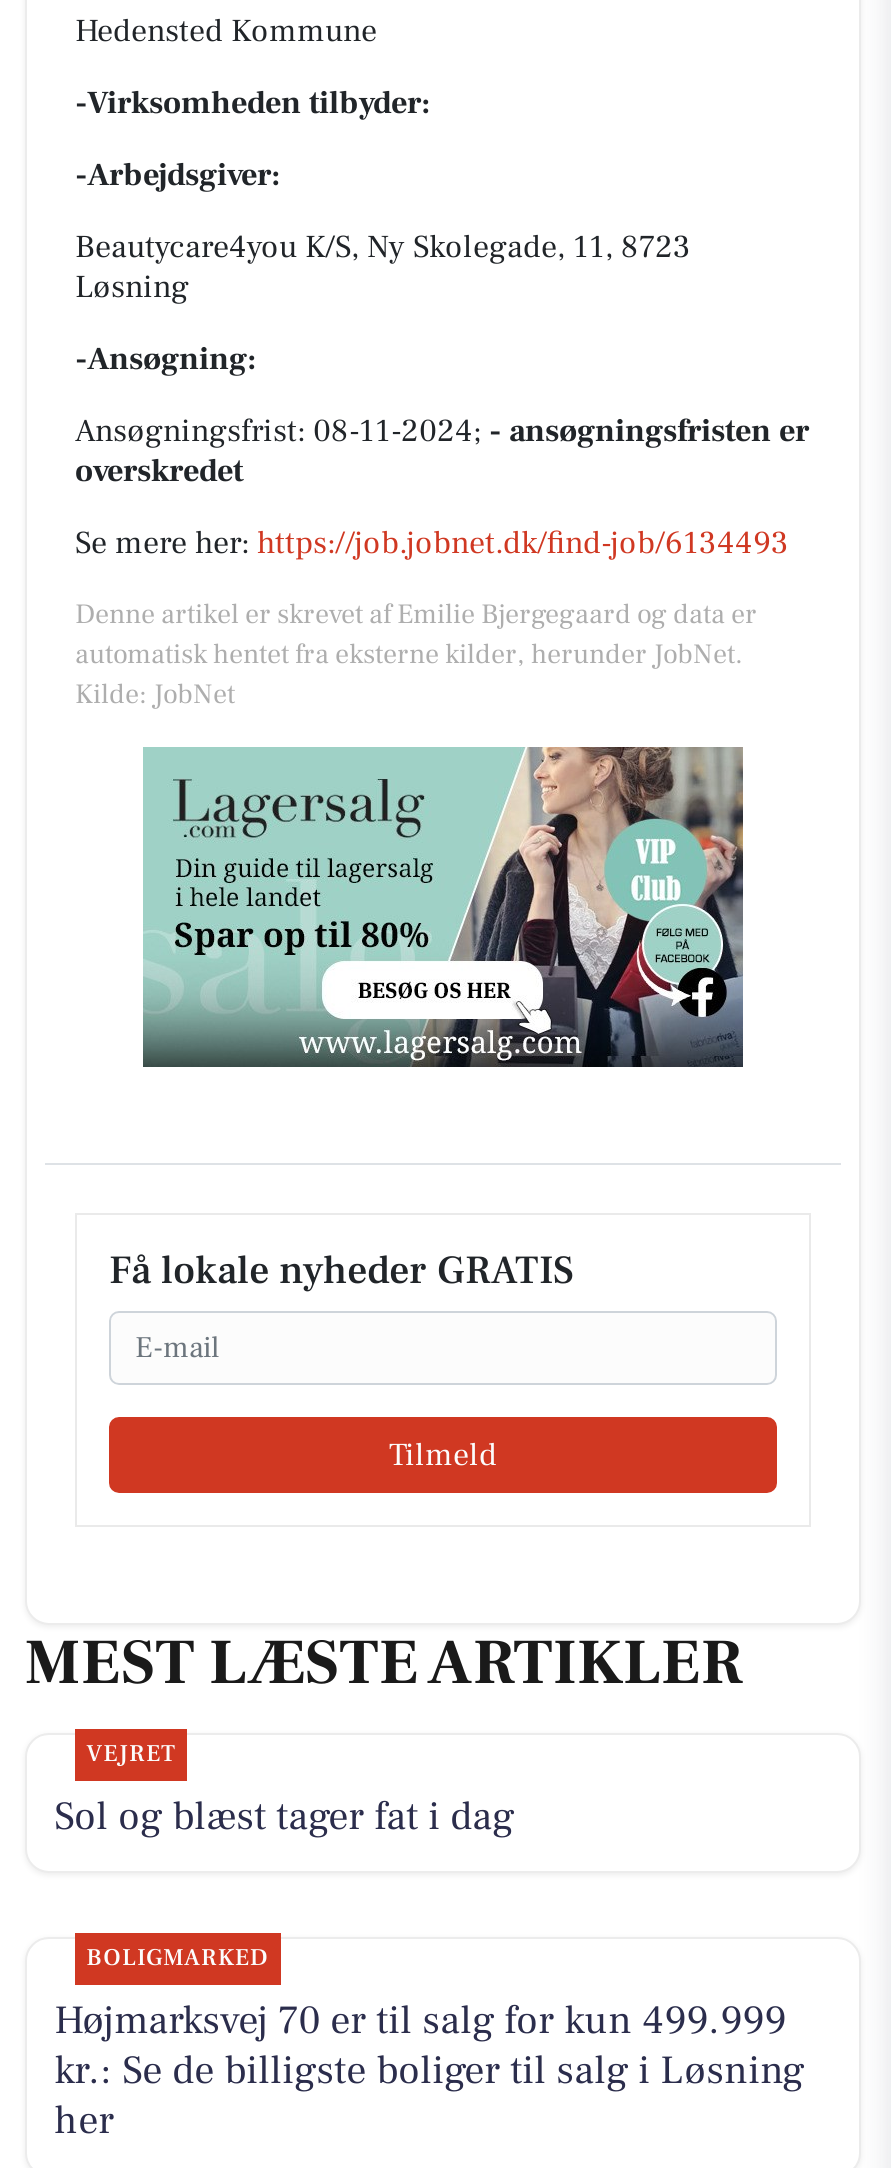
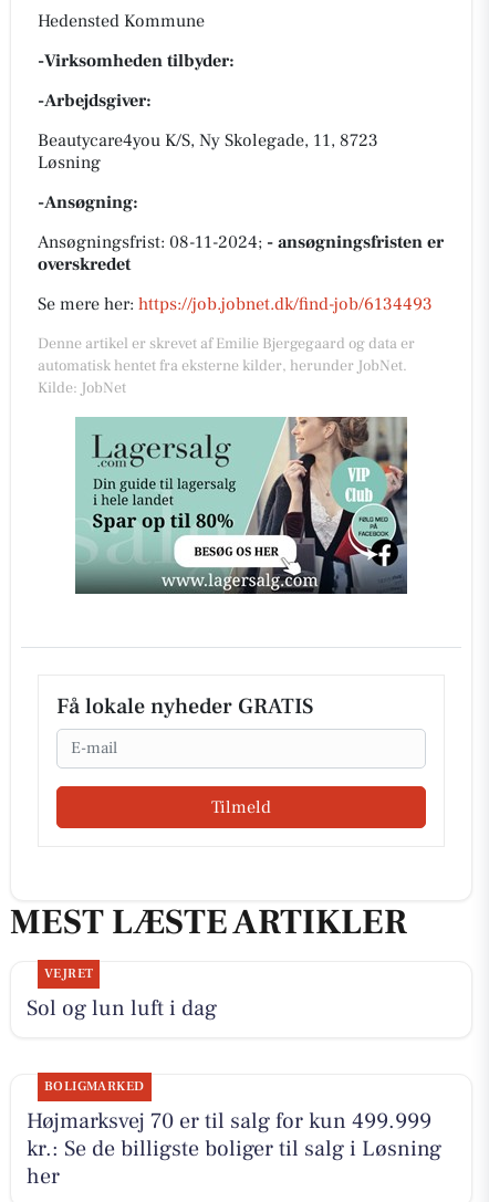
[54,1791,514,1843] Sol og blæst tager fat i dag -> [26,994,216,1023] Sol og lun luft i dag

